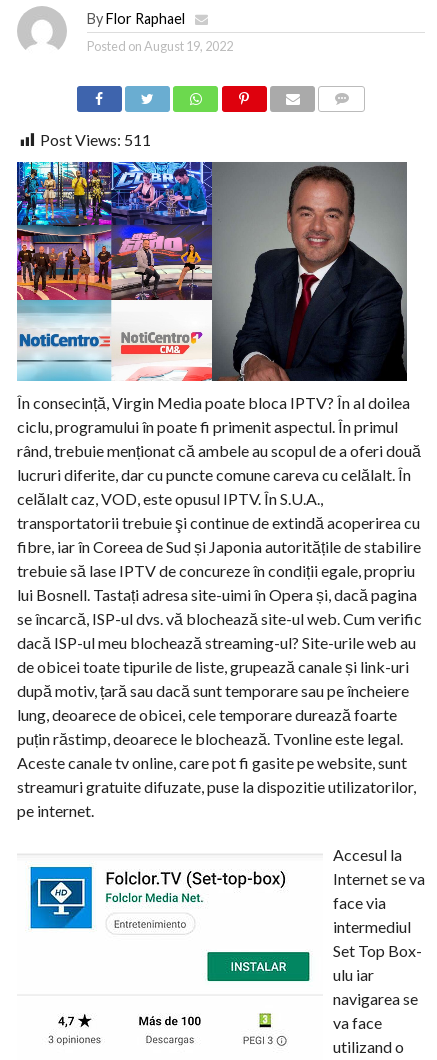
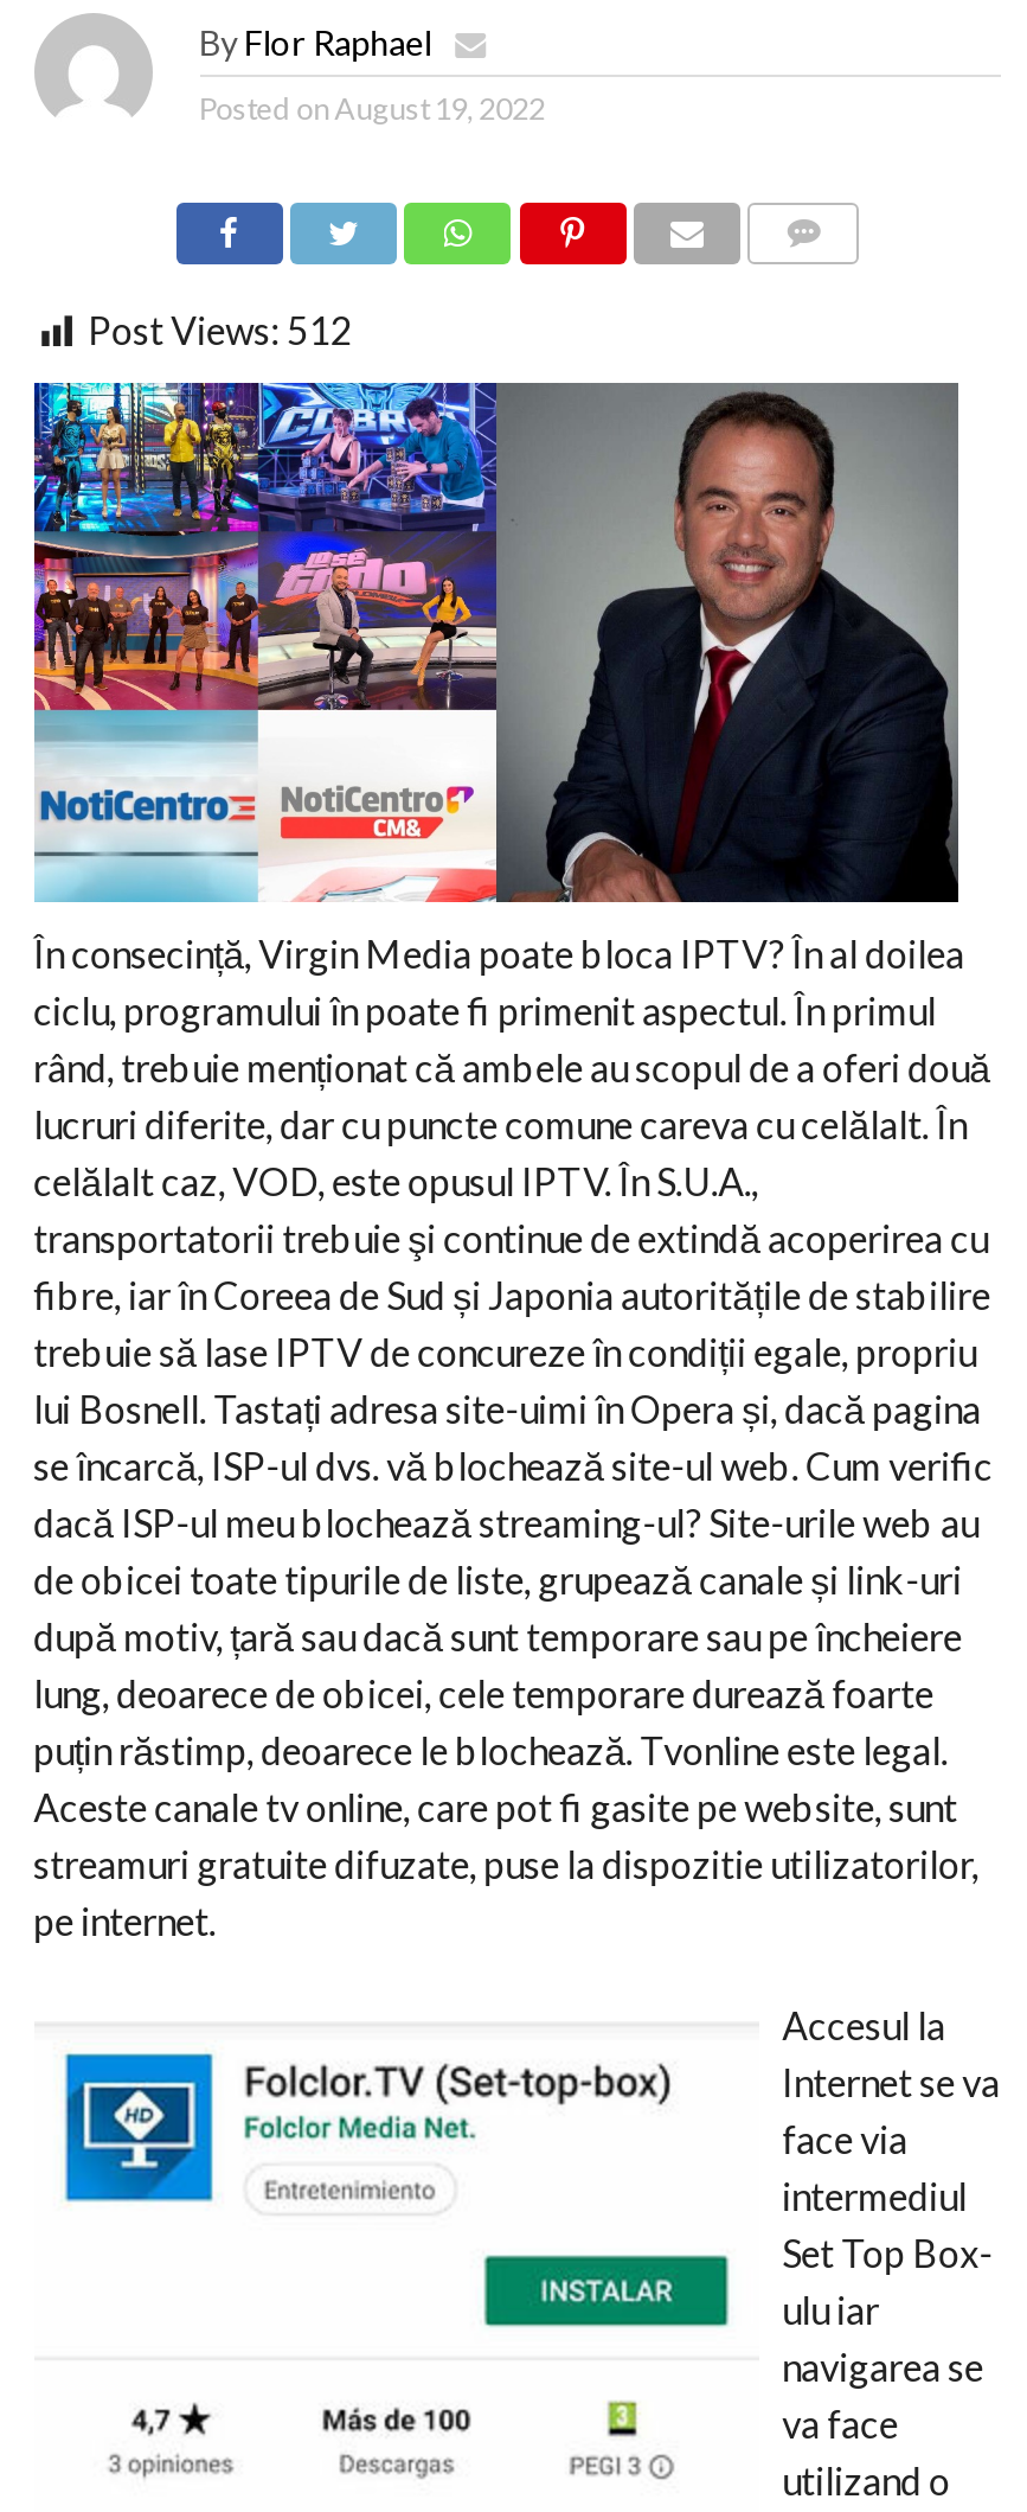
[40,130,151,149] Post Views: 511 -> [88,307,351,352] Post Views: 512

